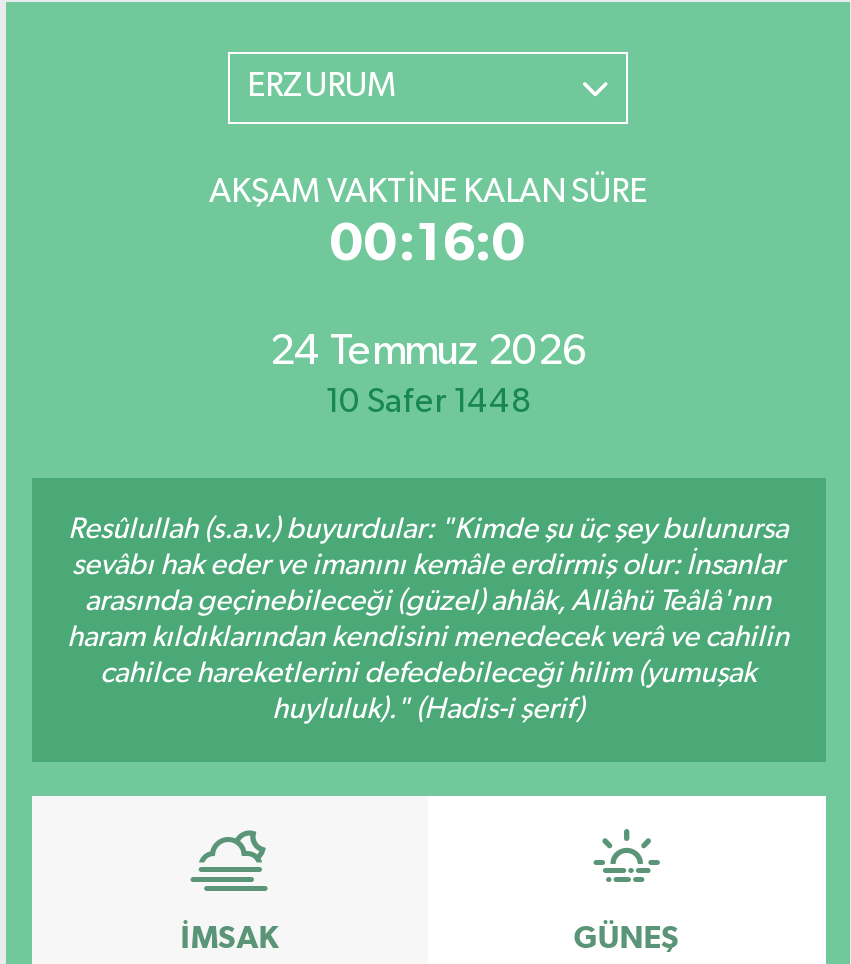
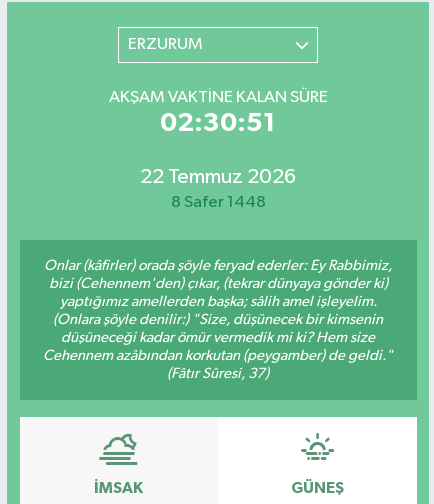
[330,218,526,270] 00:16:0 -> [160,110,276,136] 02:30:51
[270,329,586,419] 24 Temmuz 2026 | 10 Safer 1448 -> [140,165,296,210] 22 Temmuz 2026 | 8 Safer 1448
[67,514,789,724] Resûlullah (s.a.v.) buyurdular: "Kimde şu üç şey bulunursa | sevâbı hak eder ve imanını kemâle erdirmiş olur: İnsanlar | arasında geçinebileceği (güzel) ahlâk, Allâhü Teâlâ'nın | haram kıldıklarından kendisini menedecek verâ ve cahilin | cahilce hareketlerini defedebileceği hilim (yumuşak | huyluluk)." (Hadis-i şerif) -> [43,258,393,381] Onlar (kâfirler) orada şöyle feryad ederler: Ey Rabbimiz, | bizi (Cehennem'den) çıkar, (tekrar dünyaya gönder ki) | yaptığımız amellerden başka; sâlih amel işleyelim. | (Onlara şöyle denilir:) "Size, düşünecek bir kimsenin | düşüneceği kadar ömür vermedik mi ki? Hem size | Cehennem azâbından korkutan (peygamber) de geldi." | (Fâtır Sûresi, 37)

